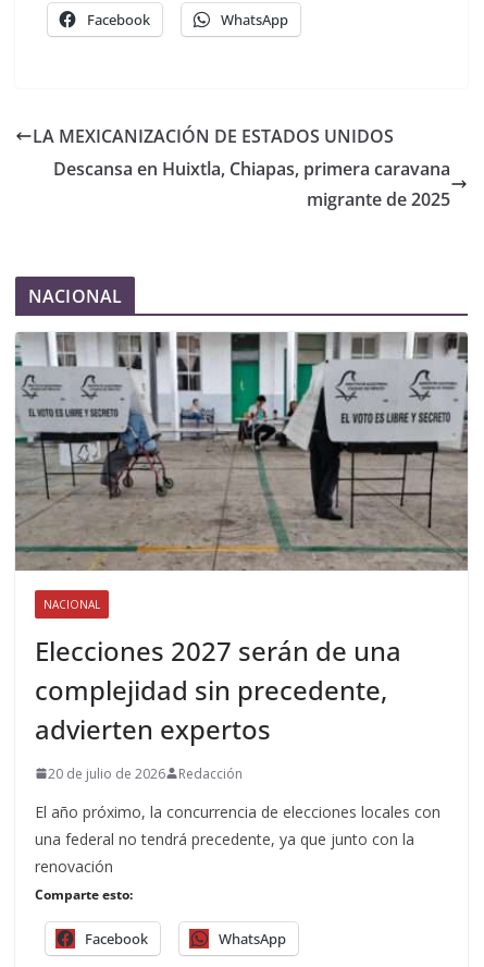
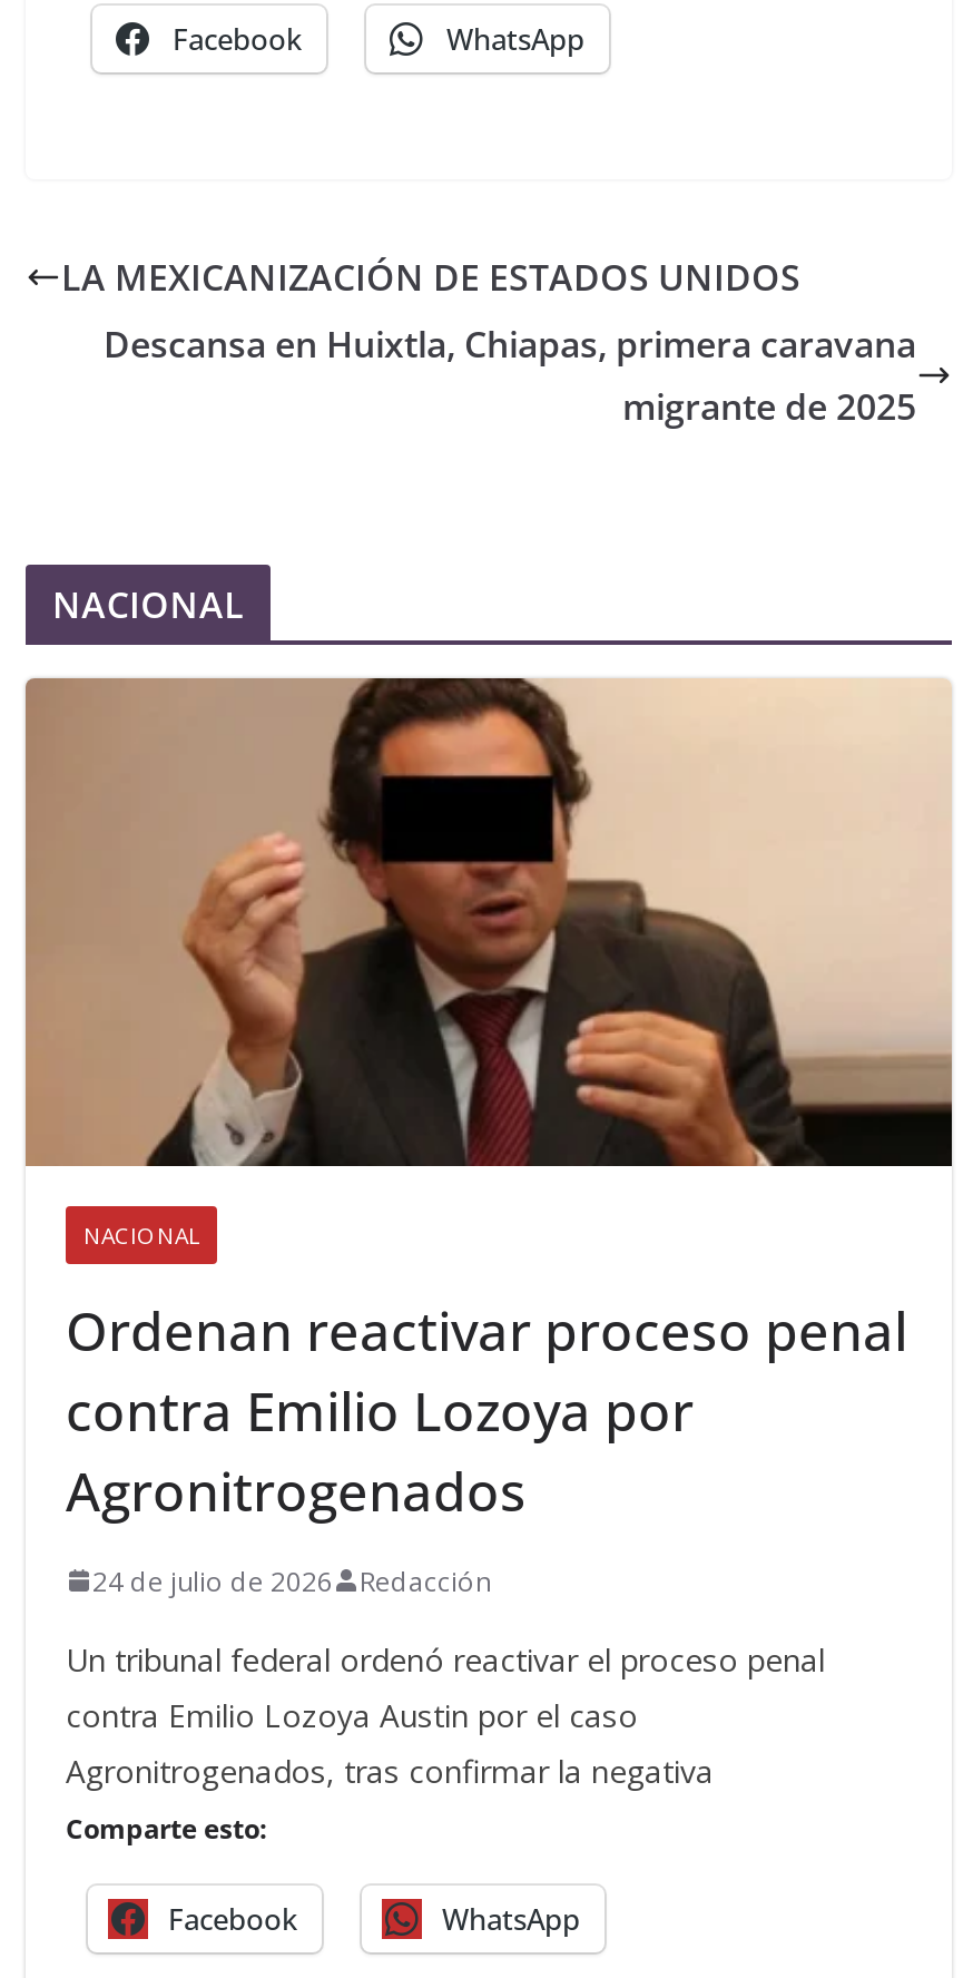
[14,331,469,572] [image] -> [23,676,954,1168] [image]
[35,632,401,747] Elecciones 2027 serán de una | complejidad sin precedente, | advierten expertos -> [66,1292,907,1526] Ordenan reactivar proceso penal | contra Emilio Lozoya por | Agronitrogenados
[48,764,243,783] 20 de julio de 2026 Redacción -> [92,1562,491,1600] 24 de julio de 2026 Redacción
[35,801,440,876] El año próximo, la concurrencia de elecciones locales con | una federal no tendrá precedente, ya que junto con la | renovación -> [66,1637,825,1791] Un tribunal federal ordenó reactivar el proceso penal | contra Emilio Lozoya Austin por el caso | Agronitrogenados, tras confirmar la negativa

